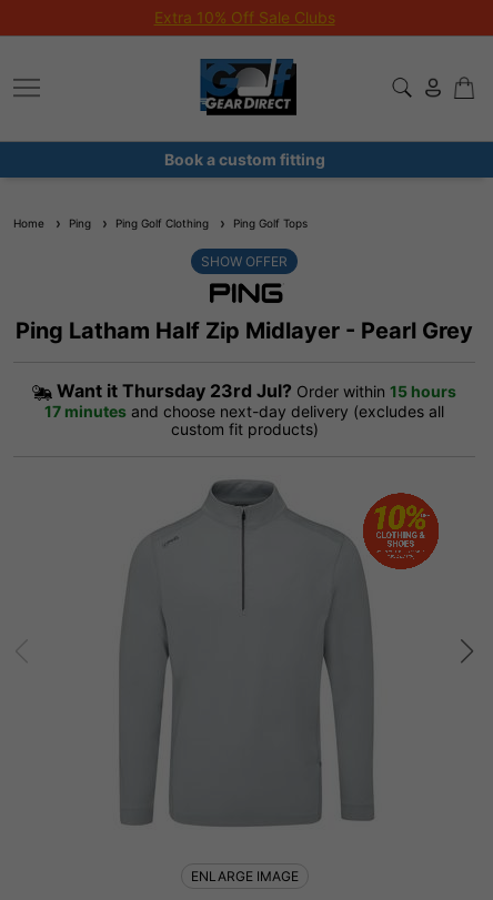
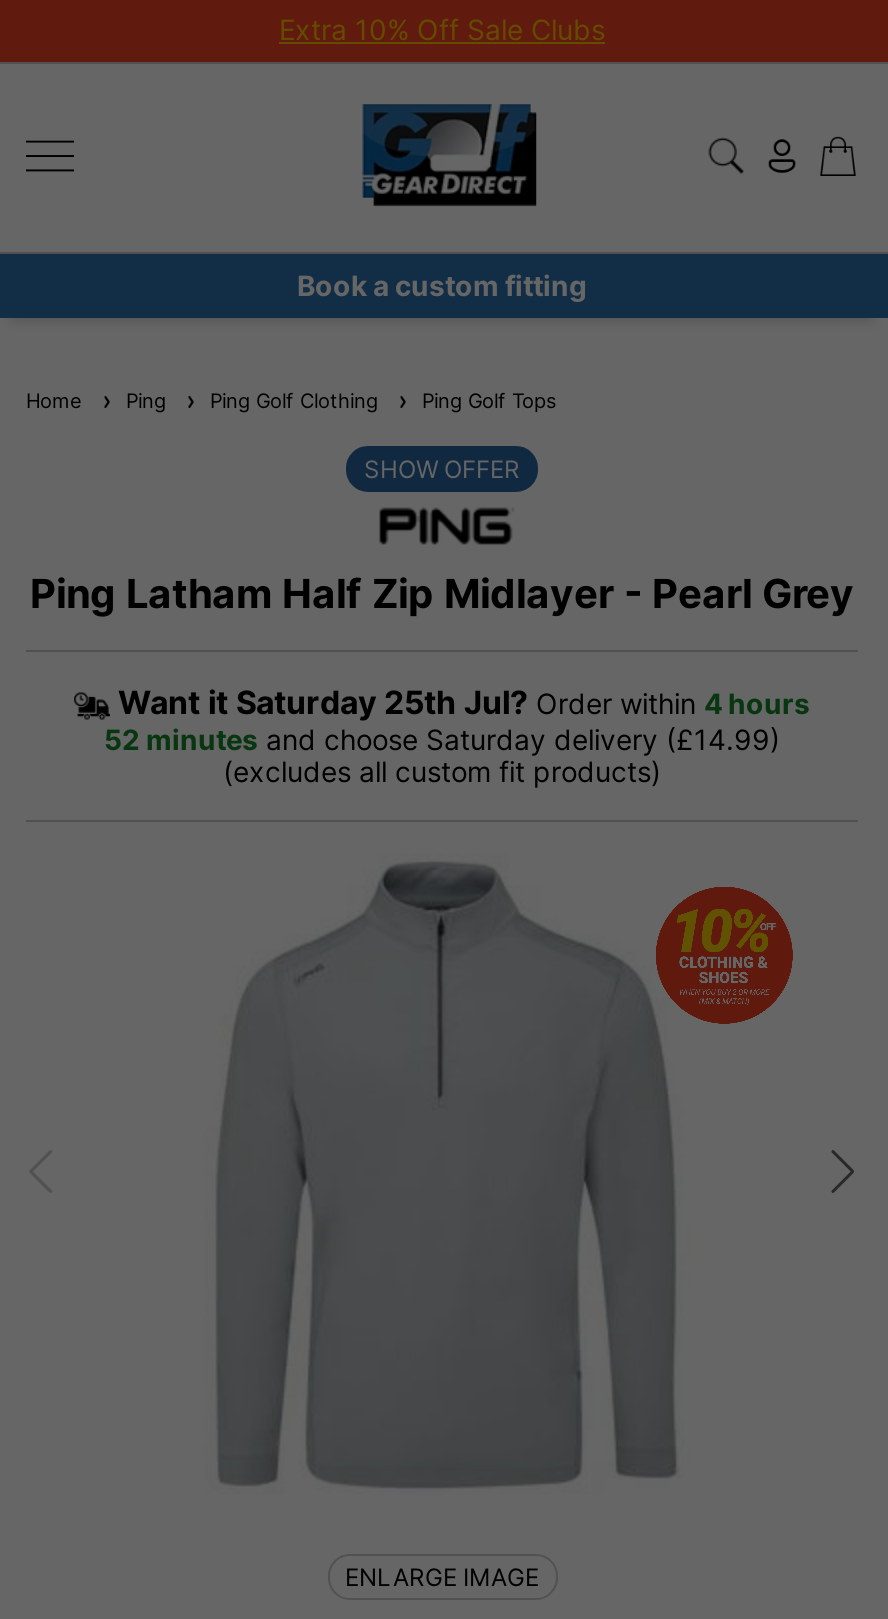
[44,380,456,439] Want it Thursday 23rd Jul? Order within 15 hours | 17 minutes and choose next-day delivery (excludes all | custom fit products) -> [104,682,810,788] Want it Saturday 25th Jul? Order within 4 hours | 52 minutes and choose Saturday delivery (£14.99) | (excludes all custom fit products)

